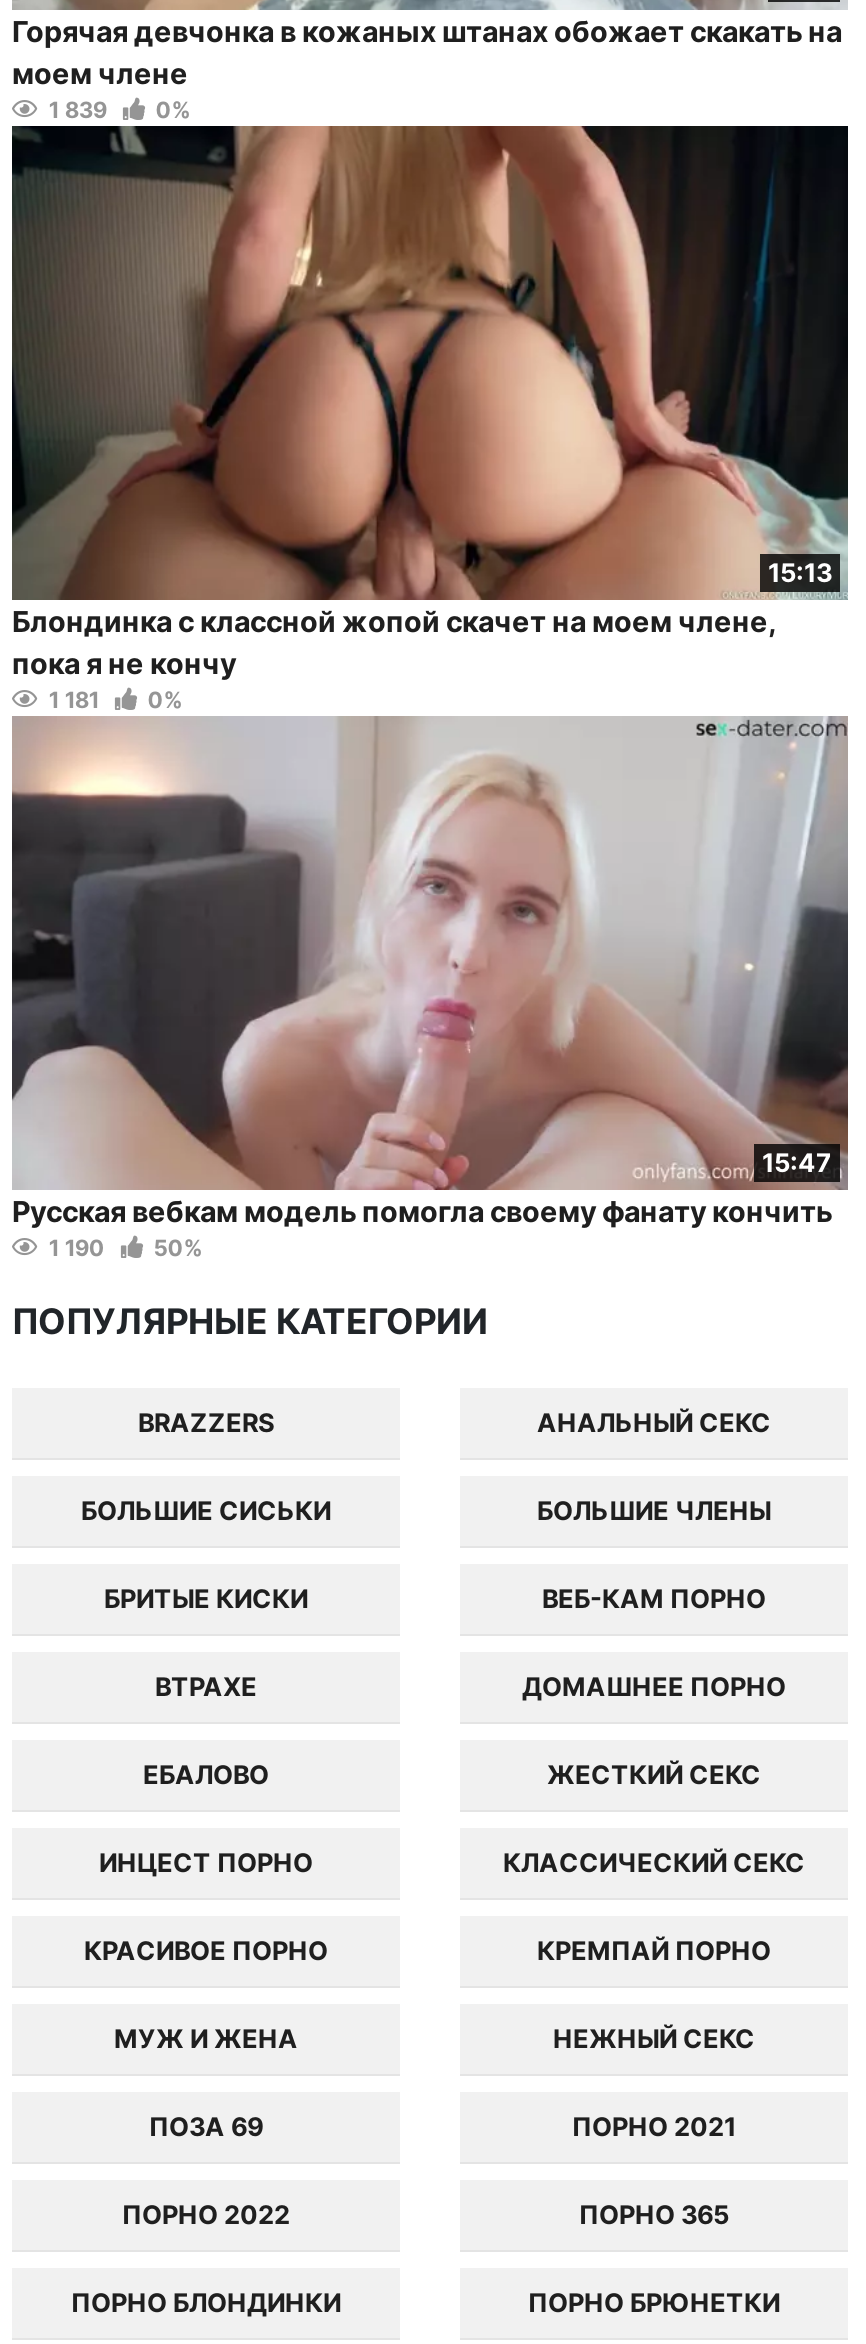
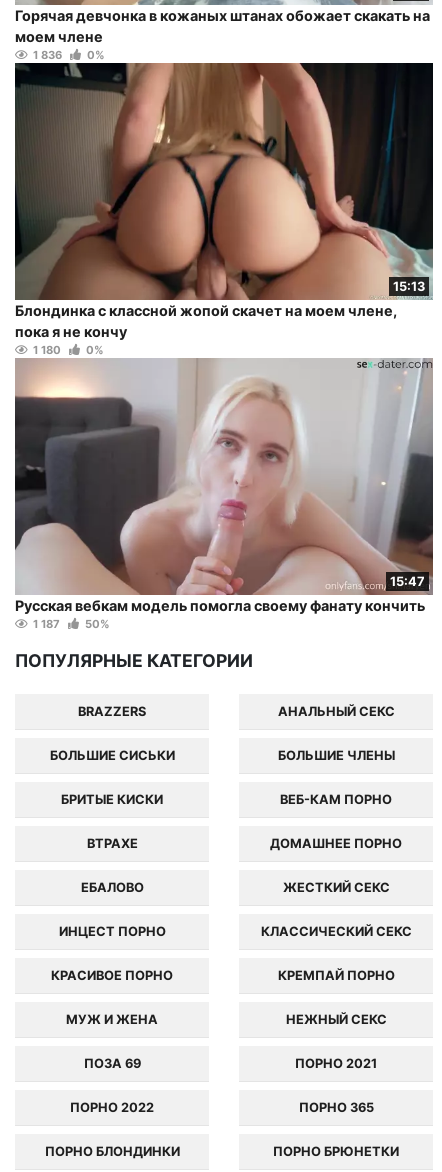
[43,95,192,123] 1 839 0% -> [30,48,105,62] 1 836 0%
[43,685,184,713] 1 181 0% -> [30,343,104,357] 1 180 0%
[43,1233,204,1261] 1 190 50% -> [30,617,110,631] 1 187 50%

